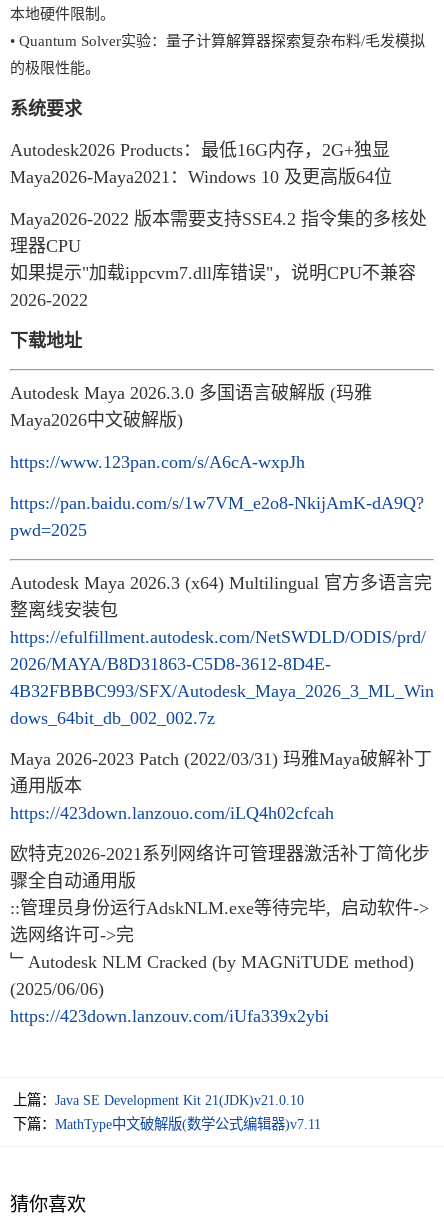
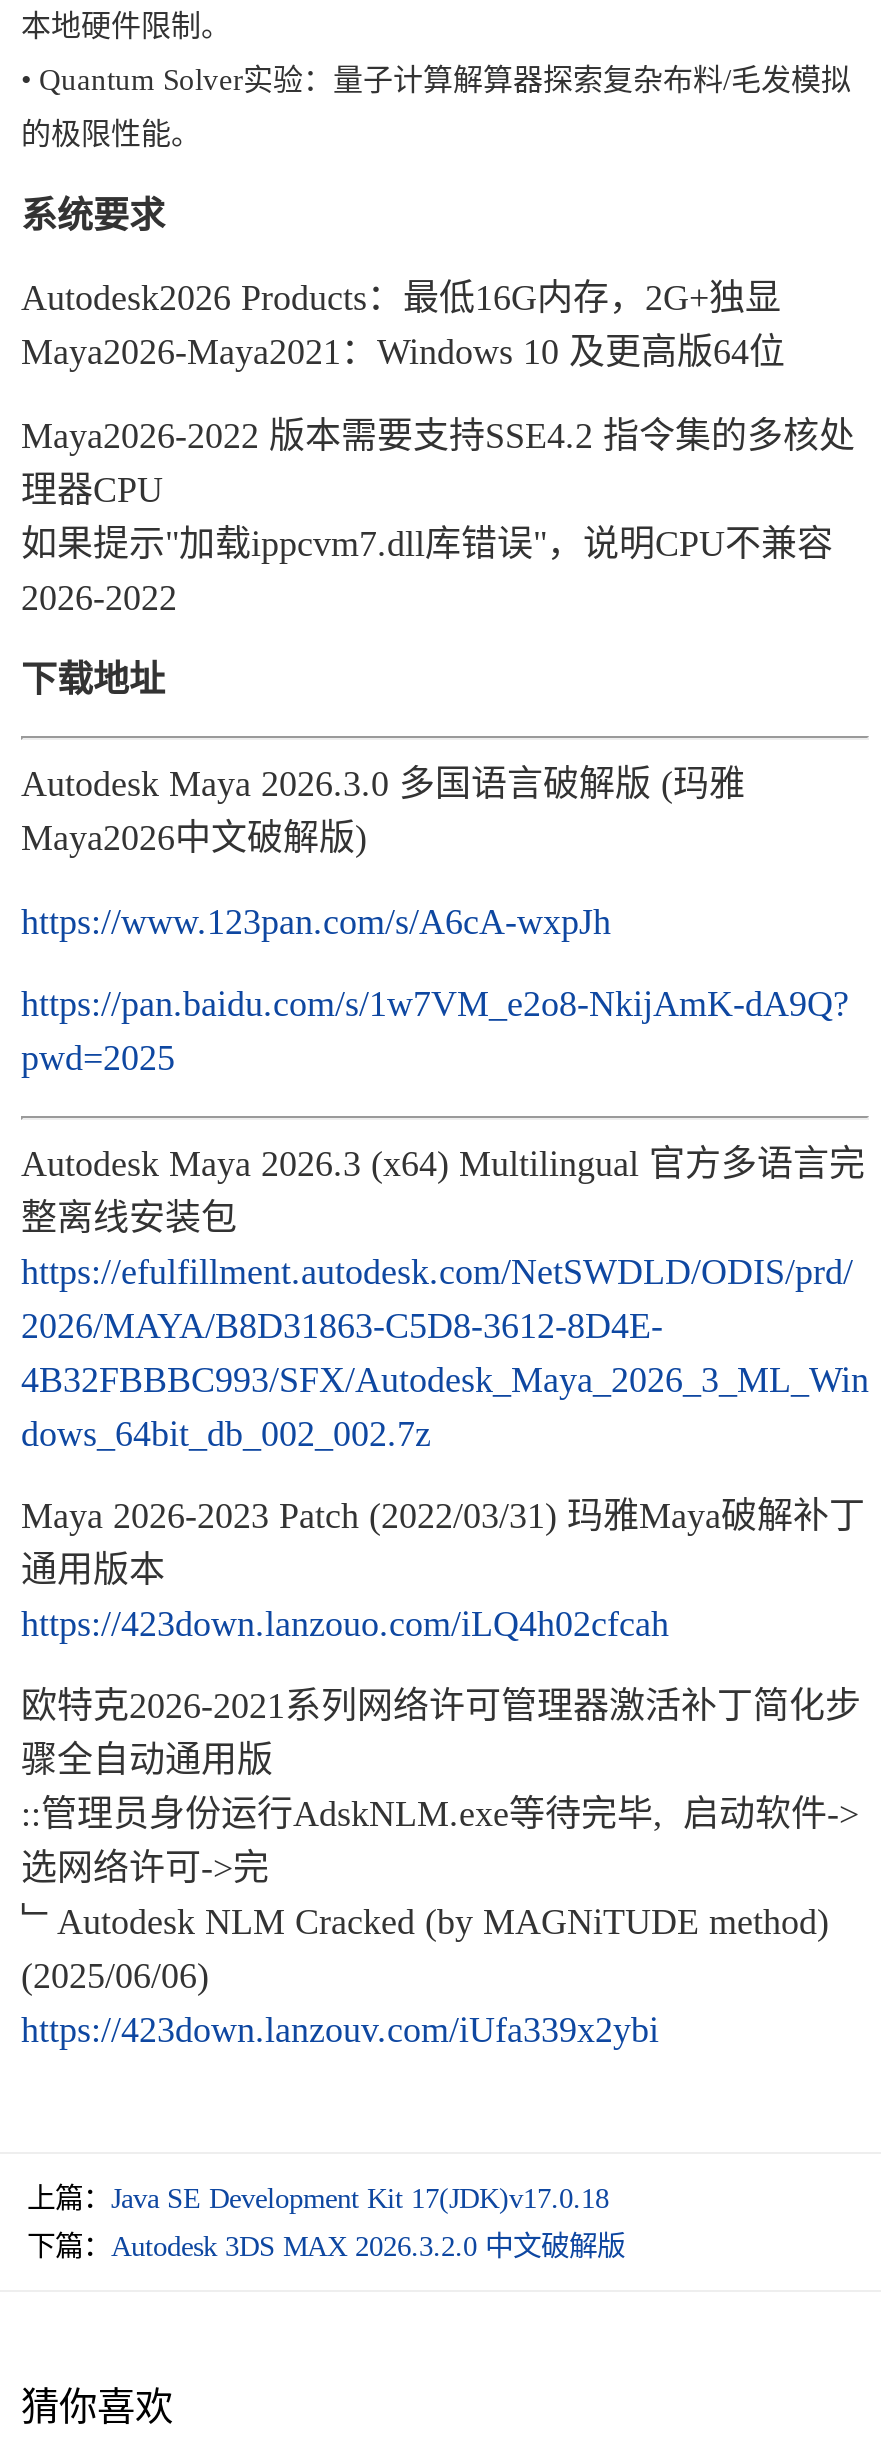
[13,1092,304,1108] 上篇：Java SE Development Kit 21(JDK)v21.0.10 -> [27,2181,609,2213] 上篇：Java SE Development Kit 17(JDK)v17.0.18
[13,1116,321,1132] 下篇：MathType中文破解版(数学公式编辑器)v7.11 -> [27,2229,625,2261] 下篇：Autodesk 3DS MAX 2026.3.2.0 中文破解版

